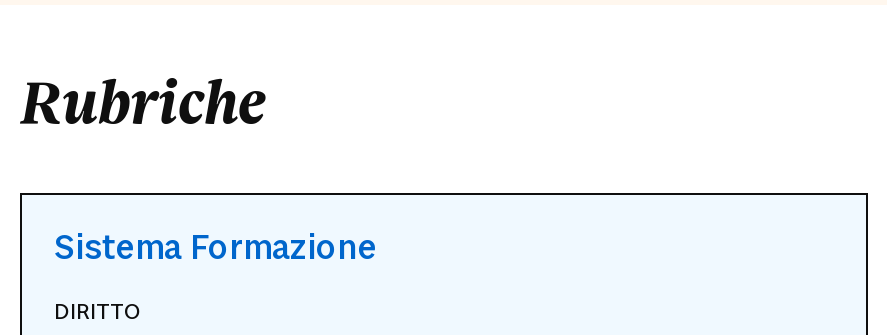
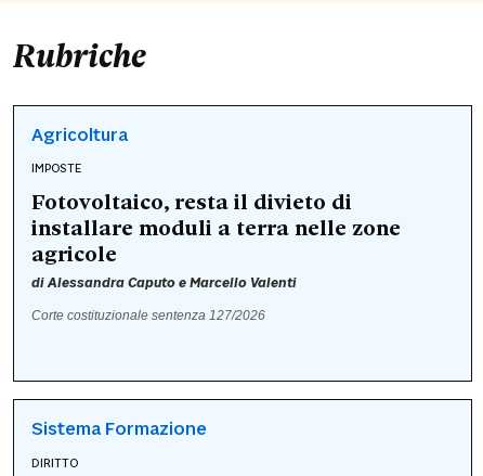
none -> [31,124,401,324] Agricoltura | IMPOSTE | Fotovoltaico, resta il divieto di | installare moduli a terra nelle zone | agricole | di Alessandra Caputo e Marcello Valenti | Corte costituzionale sentenza 127/2026

